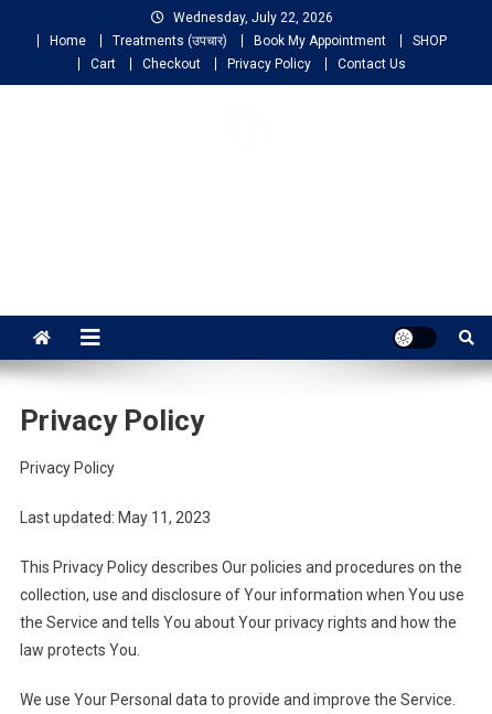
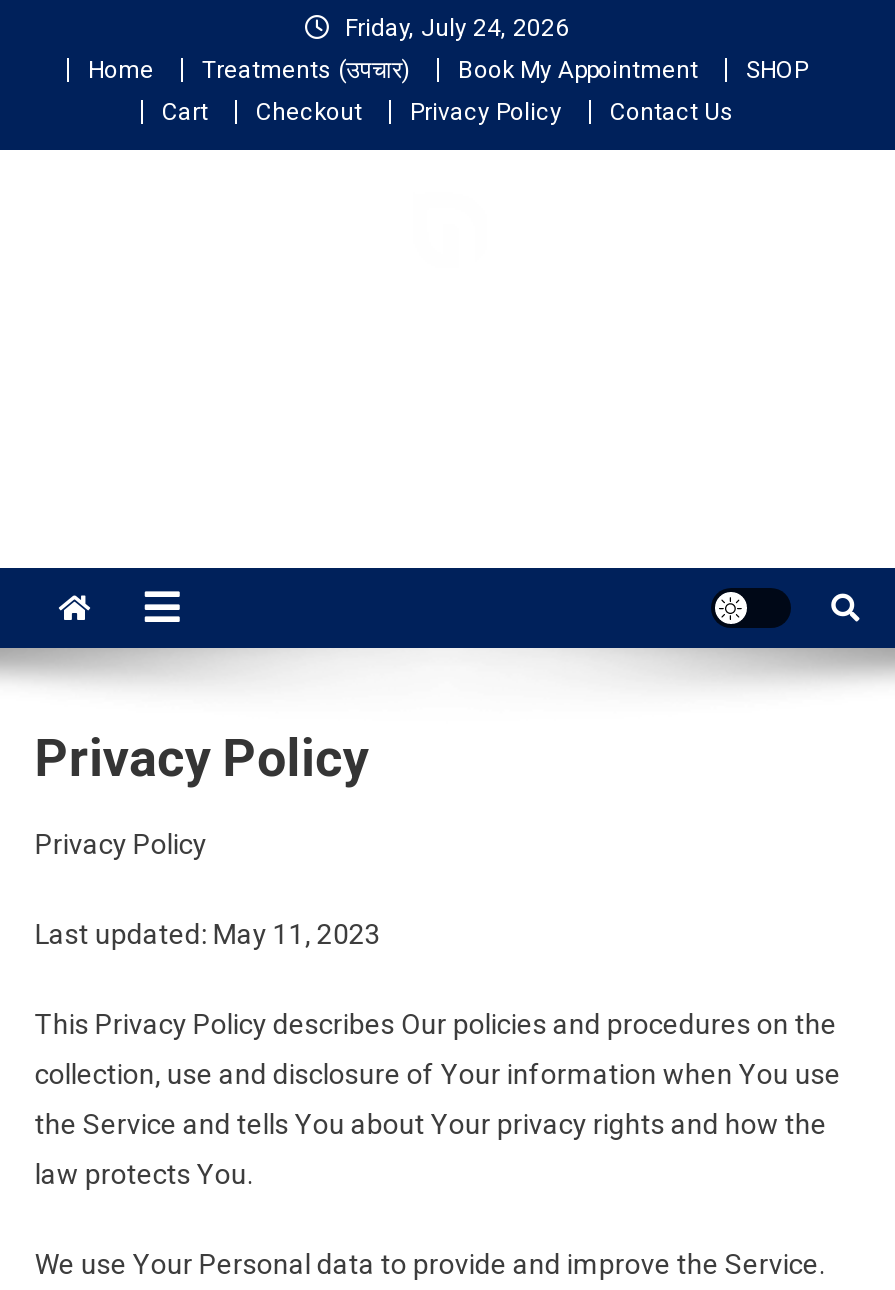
[173,10,333,25] Wednesday, July 22, 2026 -> [345,14,569,42] Friday, July 24, 2026

